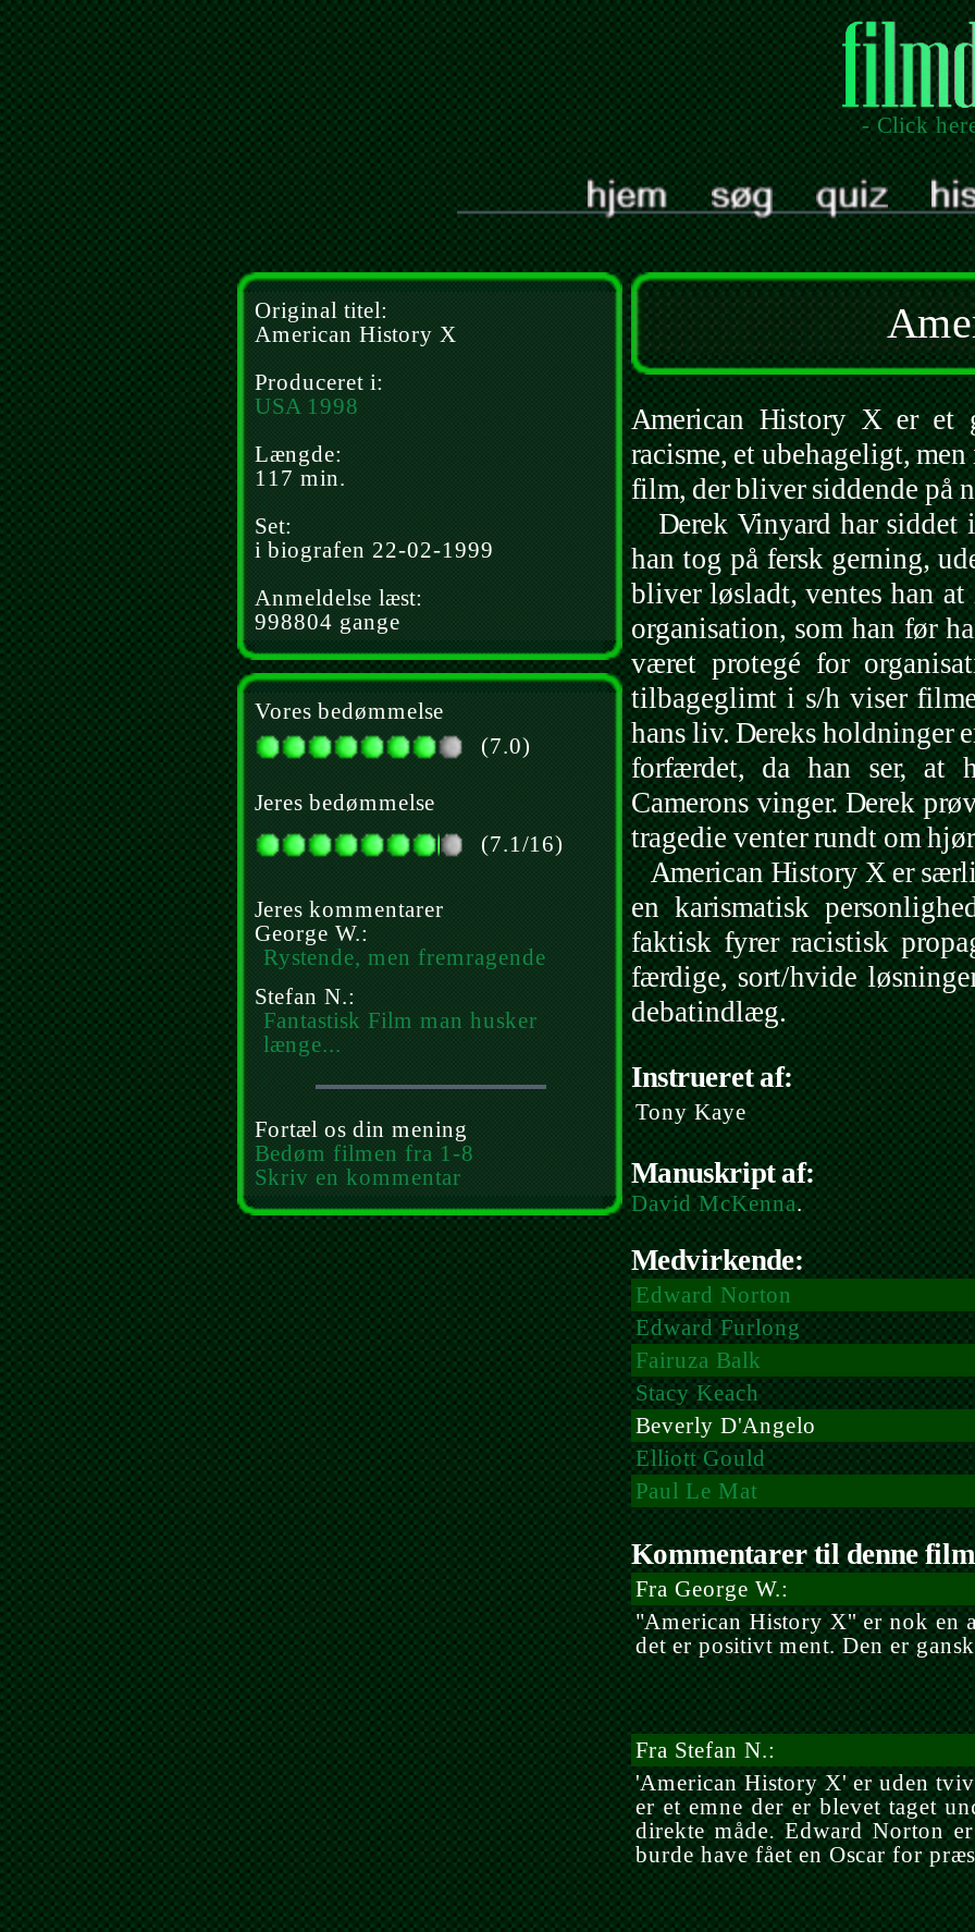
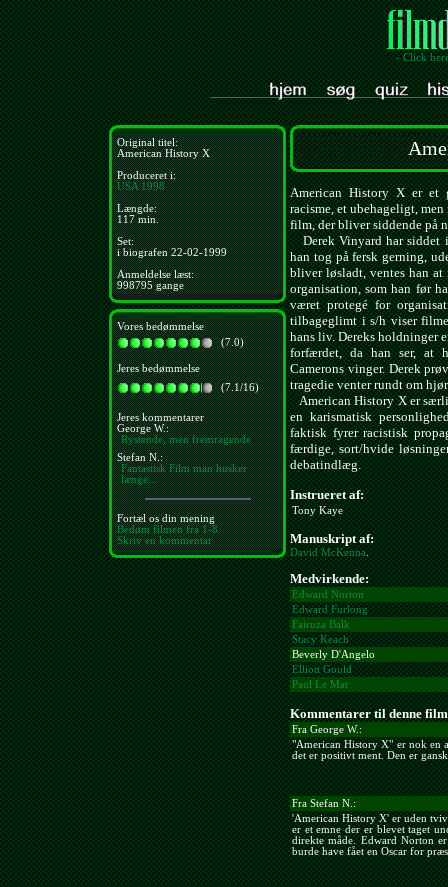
[255,610,400,634] 998804 gange -> [117,280,184,291] 998795 gange

